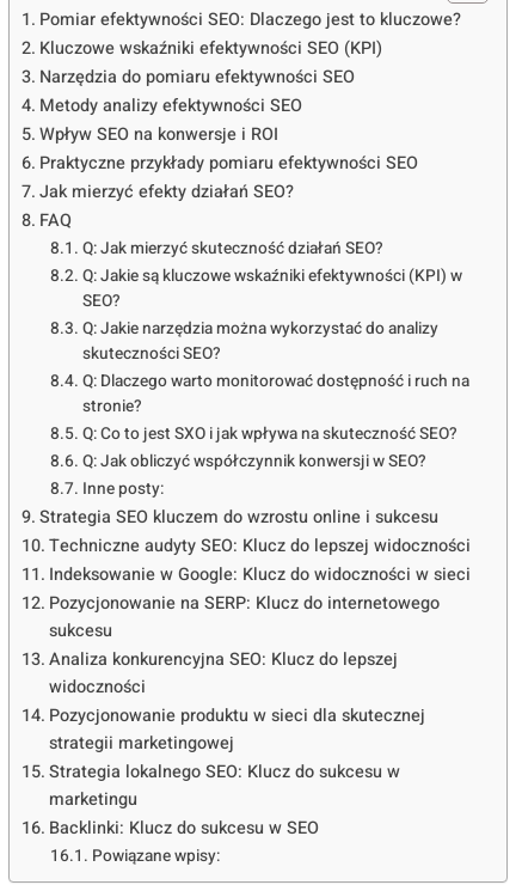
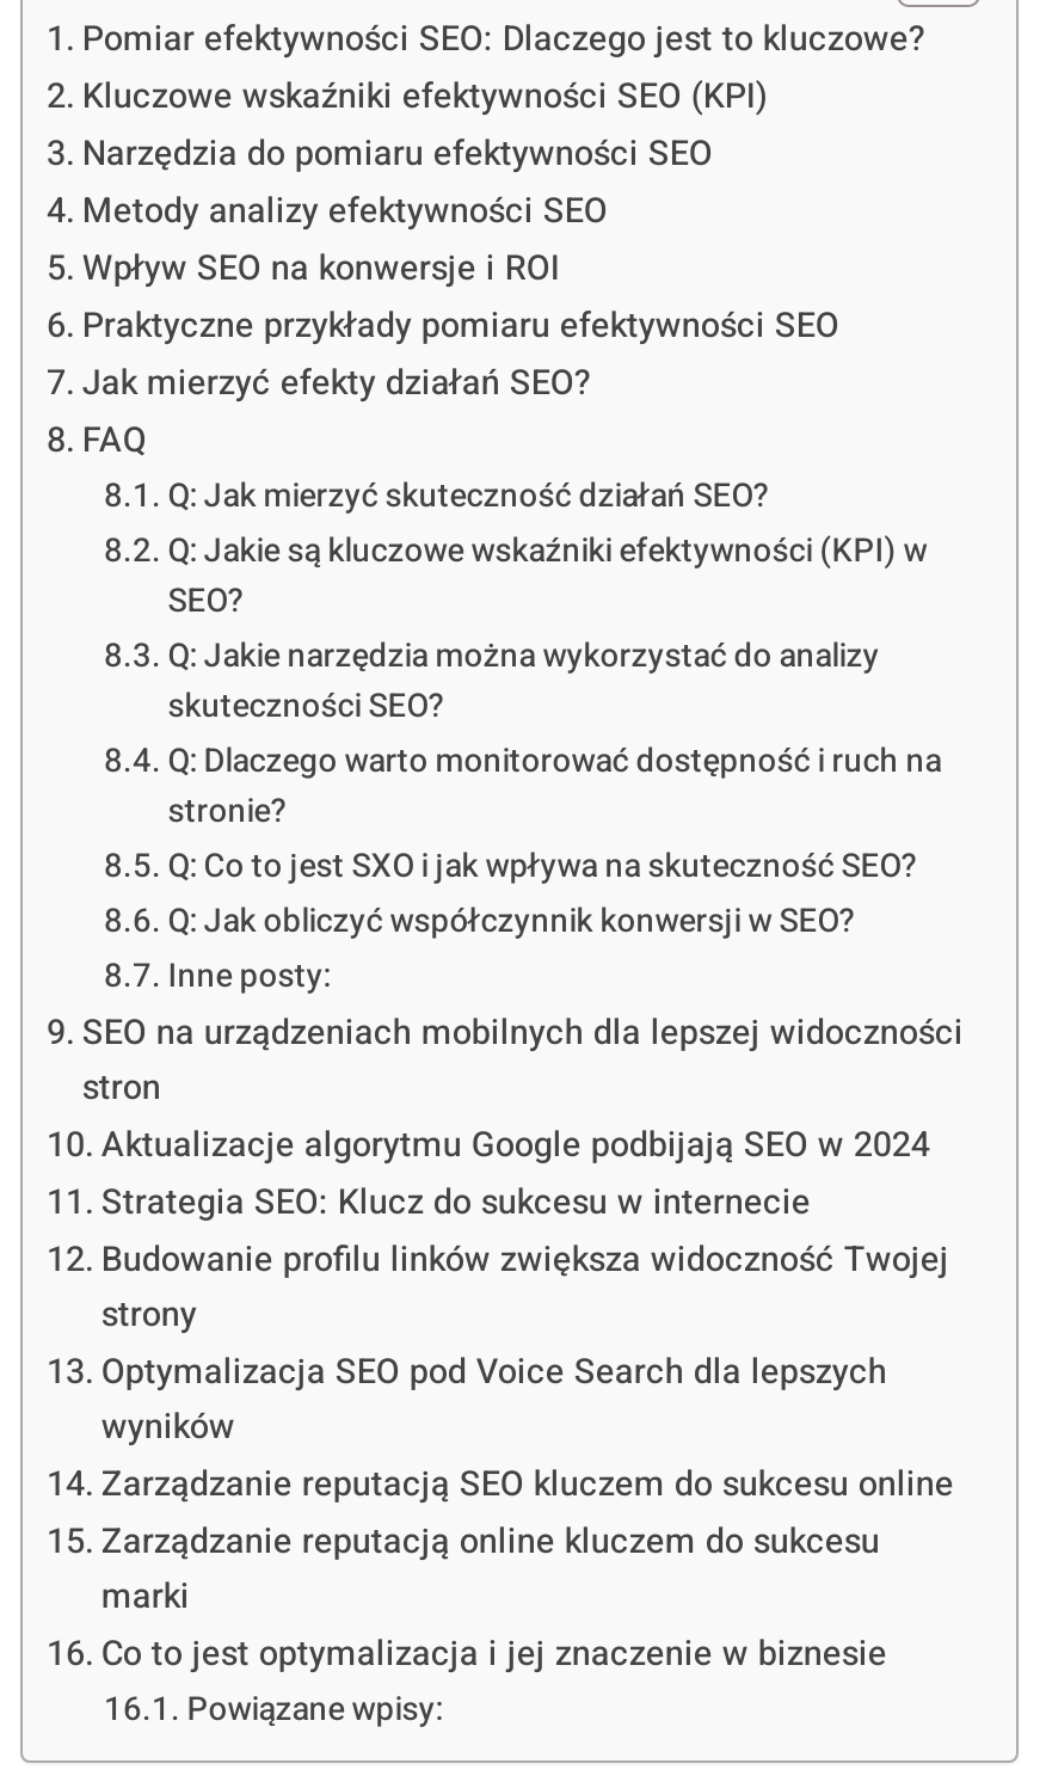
[39,505,471,841] Strategia SEO kluczem do wzrostu online i sukcesu | Techniczne audyty SEO: Klucz do lepszej widoczności | Indeksowanie w Google: Klucz do widoczności w sieci | Pozycjonowanie na SERP: Klucz do internetowego | sukcesu | Analiza konkurencyjna SEO: Klucz do lepszej | widoczności | Pozycjonowanie produktu w sieci dla skutecznej | strategii marketingowej | Strategia lokalnego SEO: Klucz do sukcesu w | marketingu | Backlinki: Klucz do sukcesu w SEO -> [82,1008,963,1679] SEO na urządzeniach mobilnych dla lepszej widoczności | stron | Aktualizacje algorytmu Google podbijają SEO w 2024 | Strategia SEO: Klucz do sukcesu w internecie | Budowanie profilu linków zwiększa widoczność Twojej | strony | Optymalizacja SEO pod Voice Search dla lepszych | wyników | Zarządzanie reputacją SEO kluczem do sukcesu online | Zarządzanie reputacją online kluczem do sukcesu | marki | Co to jest optymalizacja i jej znaczenie w biznesie

